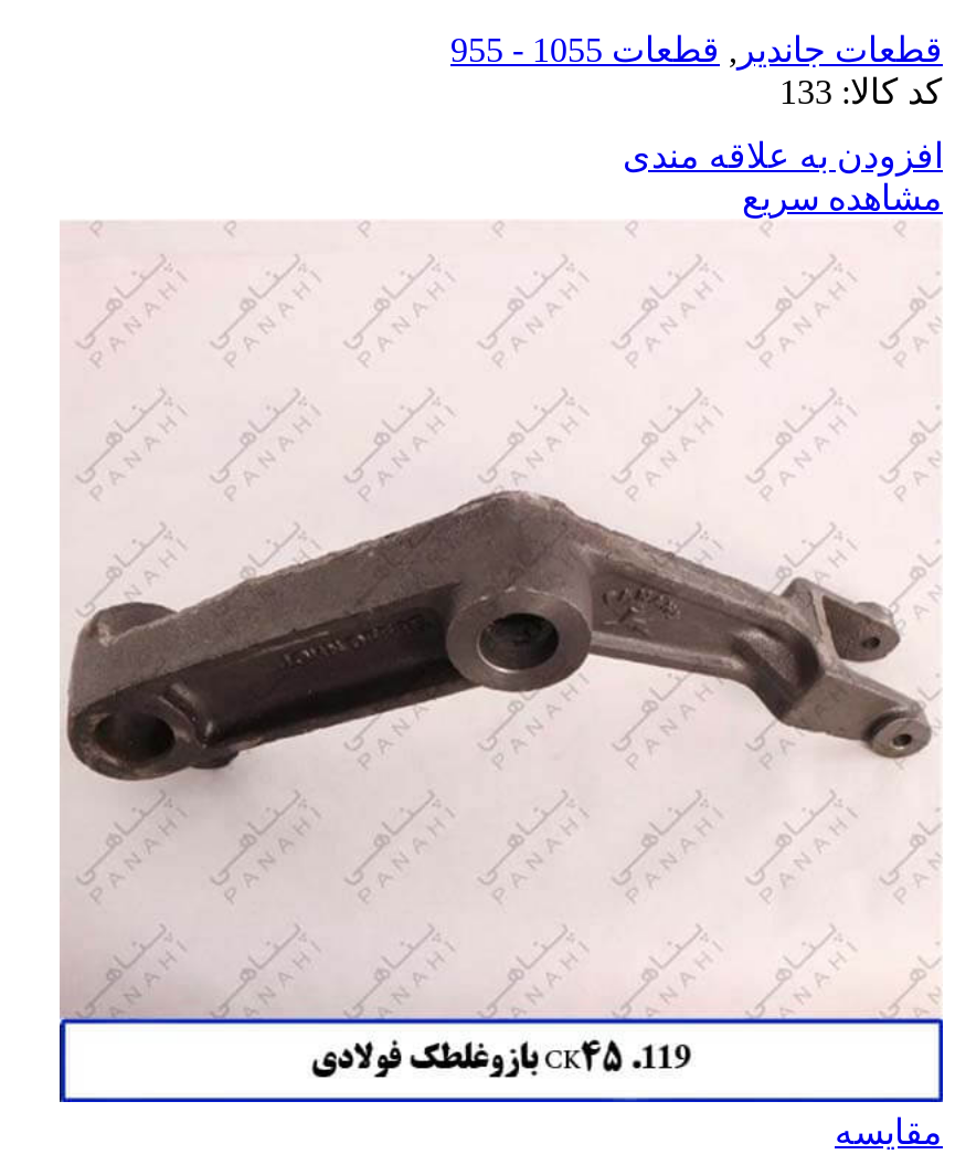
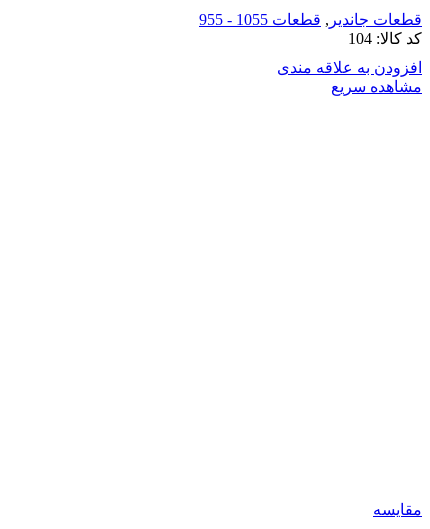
[779,74,943,111] کد کالا: 133 -> [348,30,422,47] کد کالا: 104
[57,221,945,1104] [image] -> none

